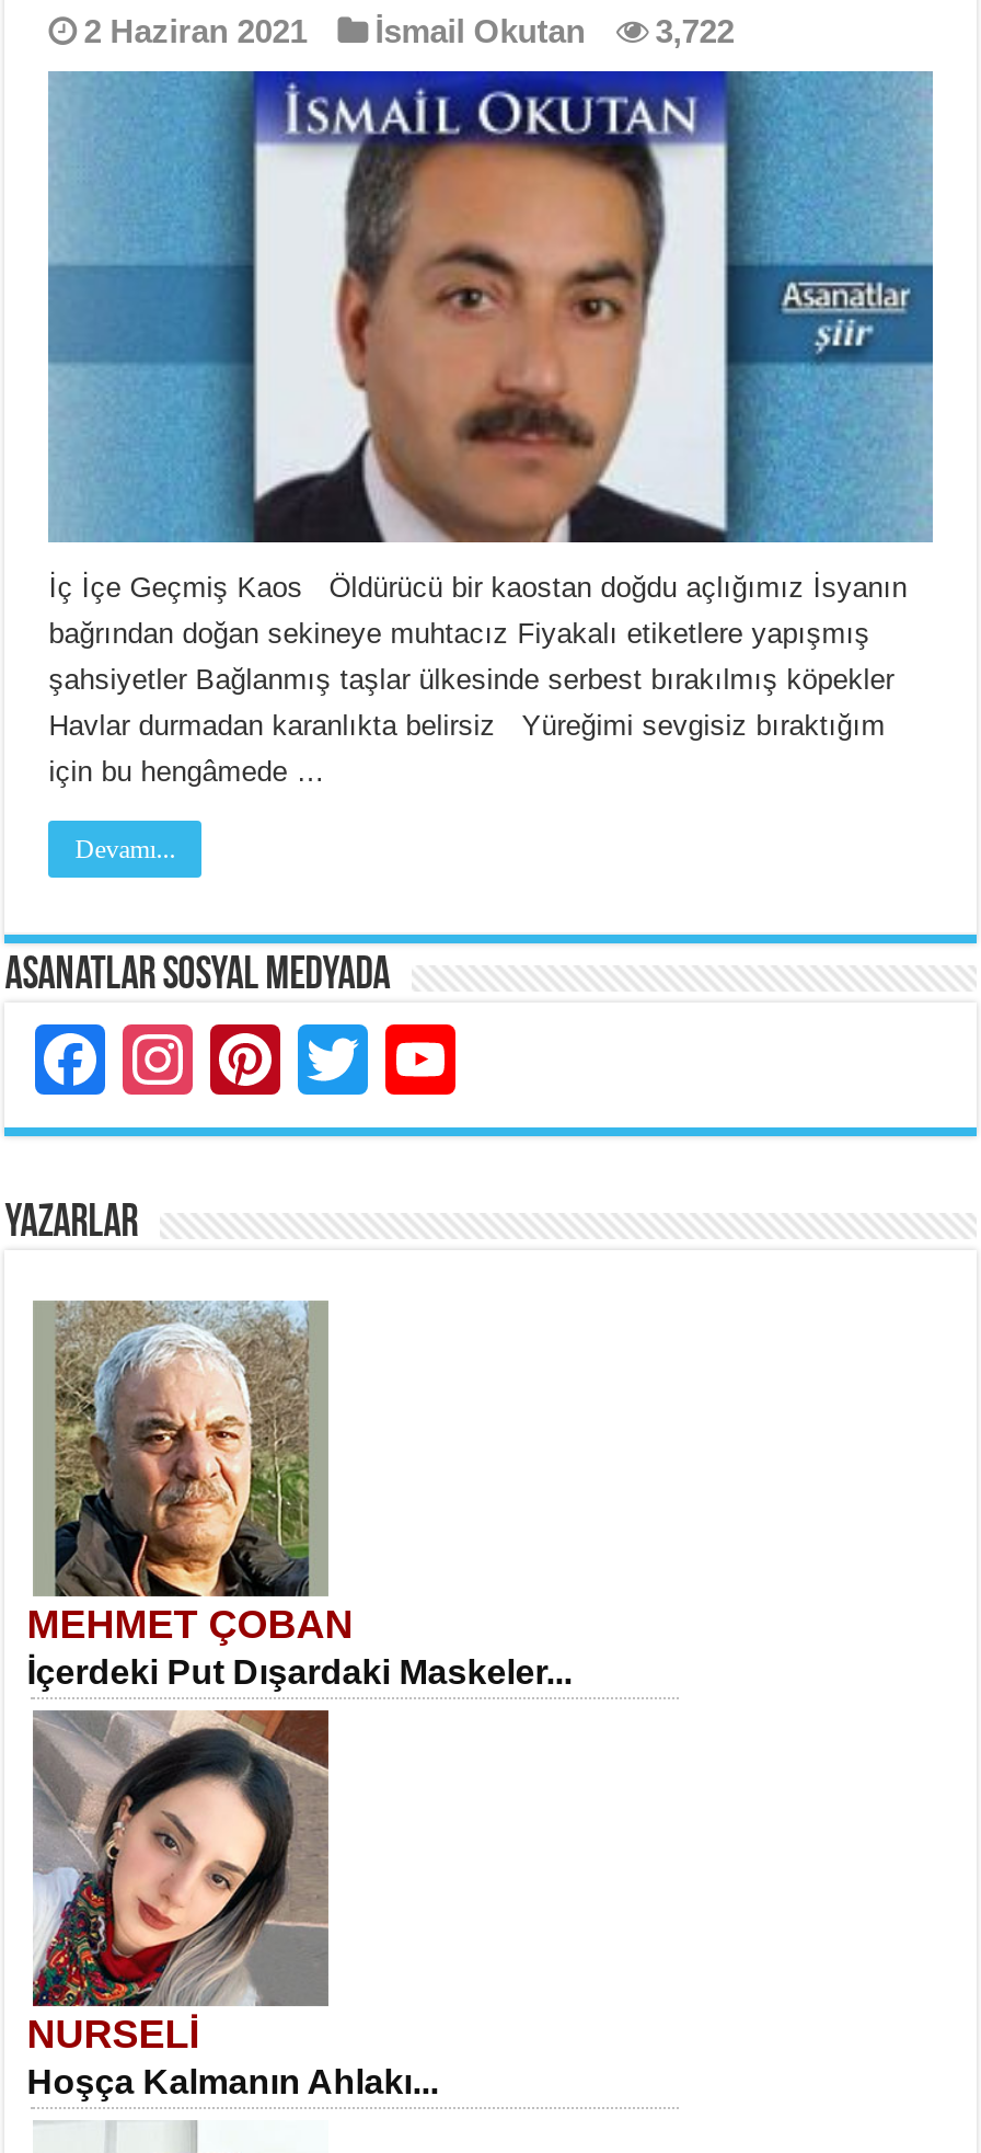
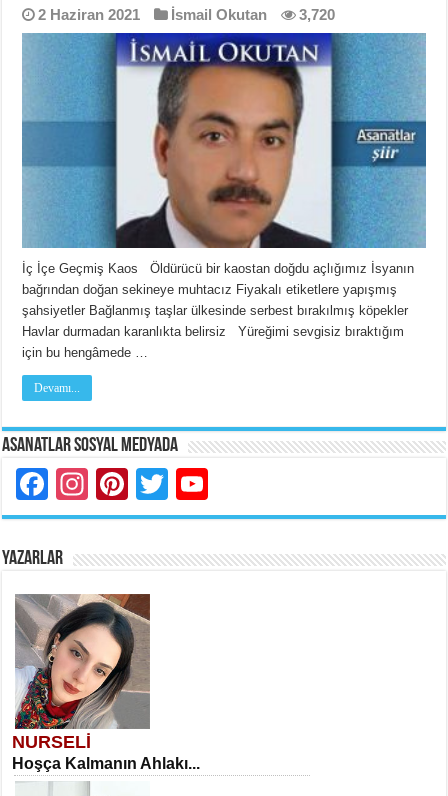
[84,12,734,49] 2 Haziran 2021 İsmail Okutan 3,722 -> [38,6,335,23] 2 Haziran 2021 İsmail Okutan 3,720
[27,1301,572,1690] [image] | MEHMET ÇOBAN | İçerdeki Put Dışardaki Maskeler... -> none

